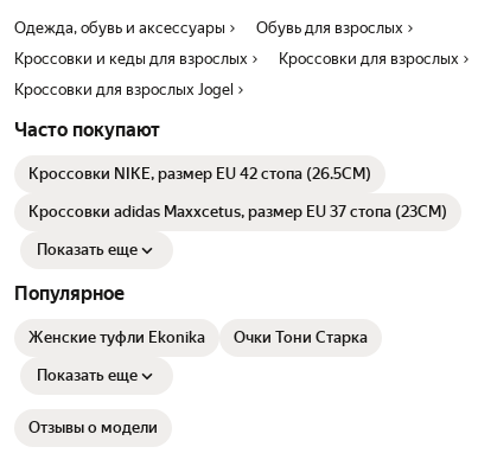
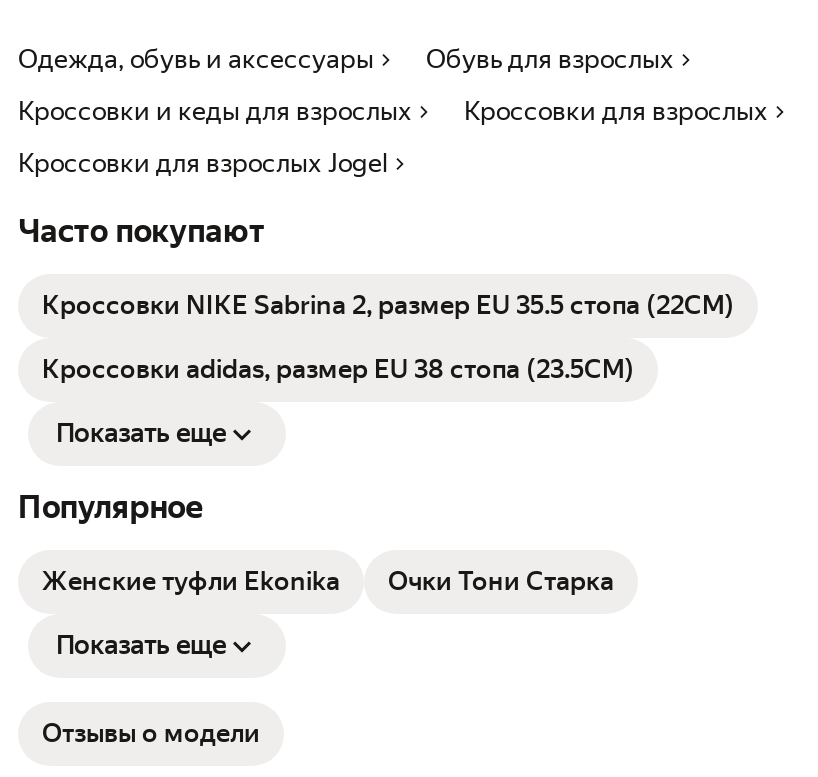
[28,165,371,182] Кроссовки NIKE, размер EU 42 стопа (26.5CM) -> [42,290,734,320] Кроссовки NIKE Sabrina 2, размер EU 35.5 стопа (22CM)
[28,203,447,220] Кроссовки adidas Maxxcetus, размер EU 37 стопа (23CM) -> [42,354,634,384] Кроссовки adidas, размер EU 38 стопа (23.5CM)

